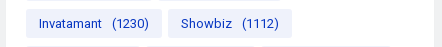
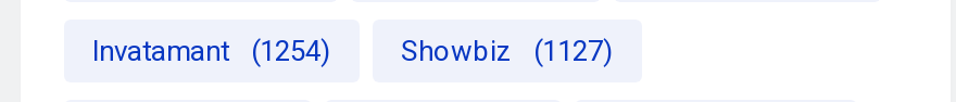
[39,16,149,31] Invatamant (1230) -> [92,34,331,66] Invatamant (1254)
[181,16,279,31] Showbiz (1112) -> [401,34,614,66] Showbiz (1127)

